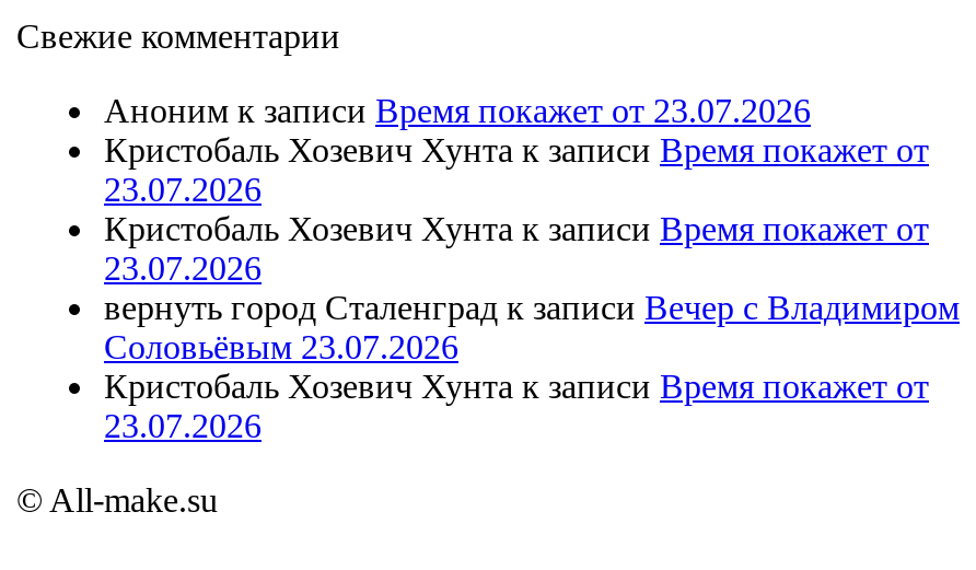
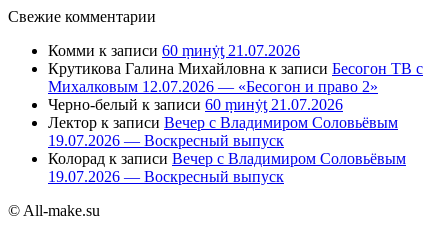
[104,92,960,444] Аноним к записи Время покажет от 23.07.2026 | Кристобаль Хозевич Хунта к записи Время покажет от | 23.07.2026 | Кристобаль Хозевич Хунта к записи Время покажет от | 23.07.2026 | вернуть город Сталенград к записи Вечер с Владимиром | Соловьёвым 23.07.2026 | Кристобаль Хозевич Хунта к записи Время покажет от | 23.07.2026 -> [48,42,423,185] Комми к записи 60 ṃинẏƫ 21.07.2026 | Крутикова Галина Михайловна к записи Бесогон ТВ с | Михалковым 12.07.2026 — «Бесогон и право 2» | Черно-белый к записи 60 ṃинẏƫ 21.07.2026 | Лектор к записи Вечер с Владимиром Соловьёвым | 19.07.2026 — Воскресный выпуск | Колорад к записи Вечер с Владимиром Соловьёвым | 19.07.2026 — Воскресный выпуск

